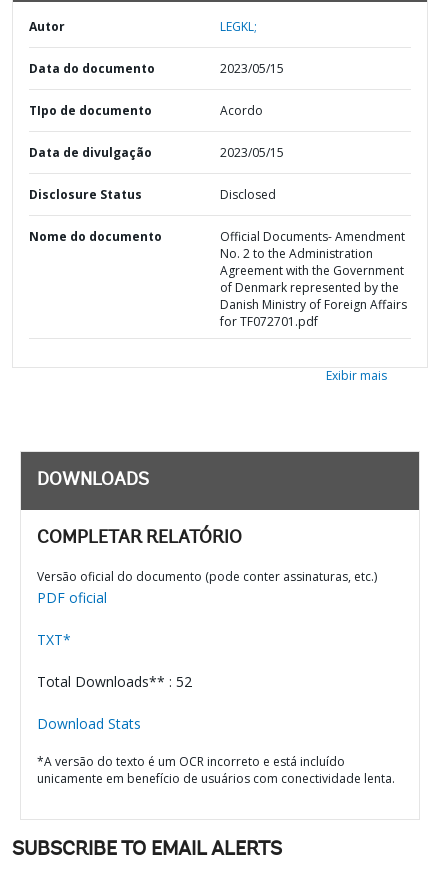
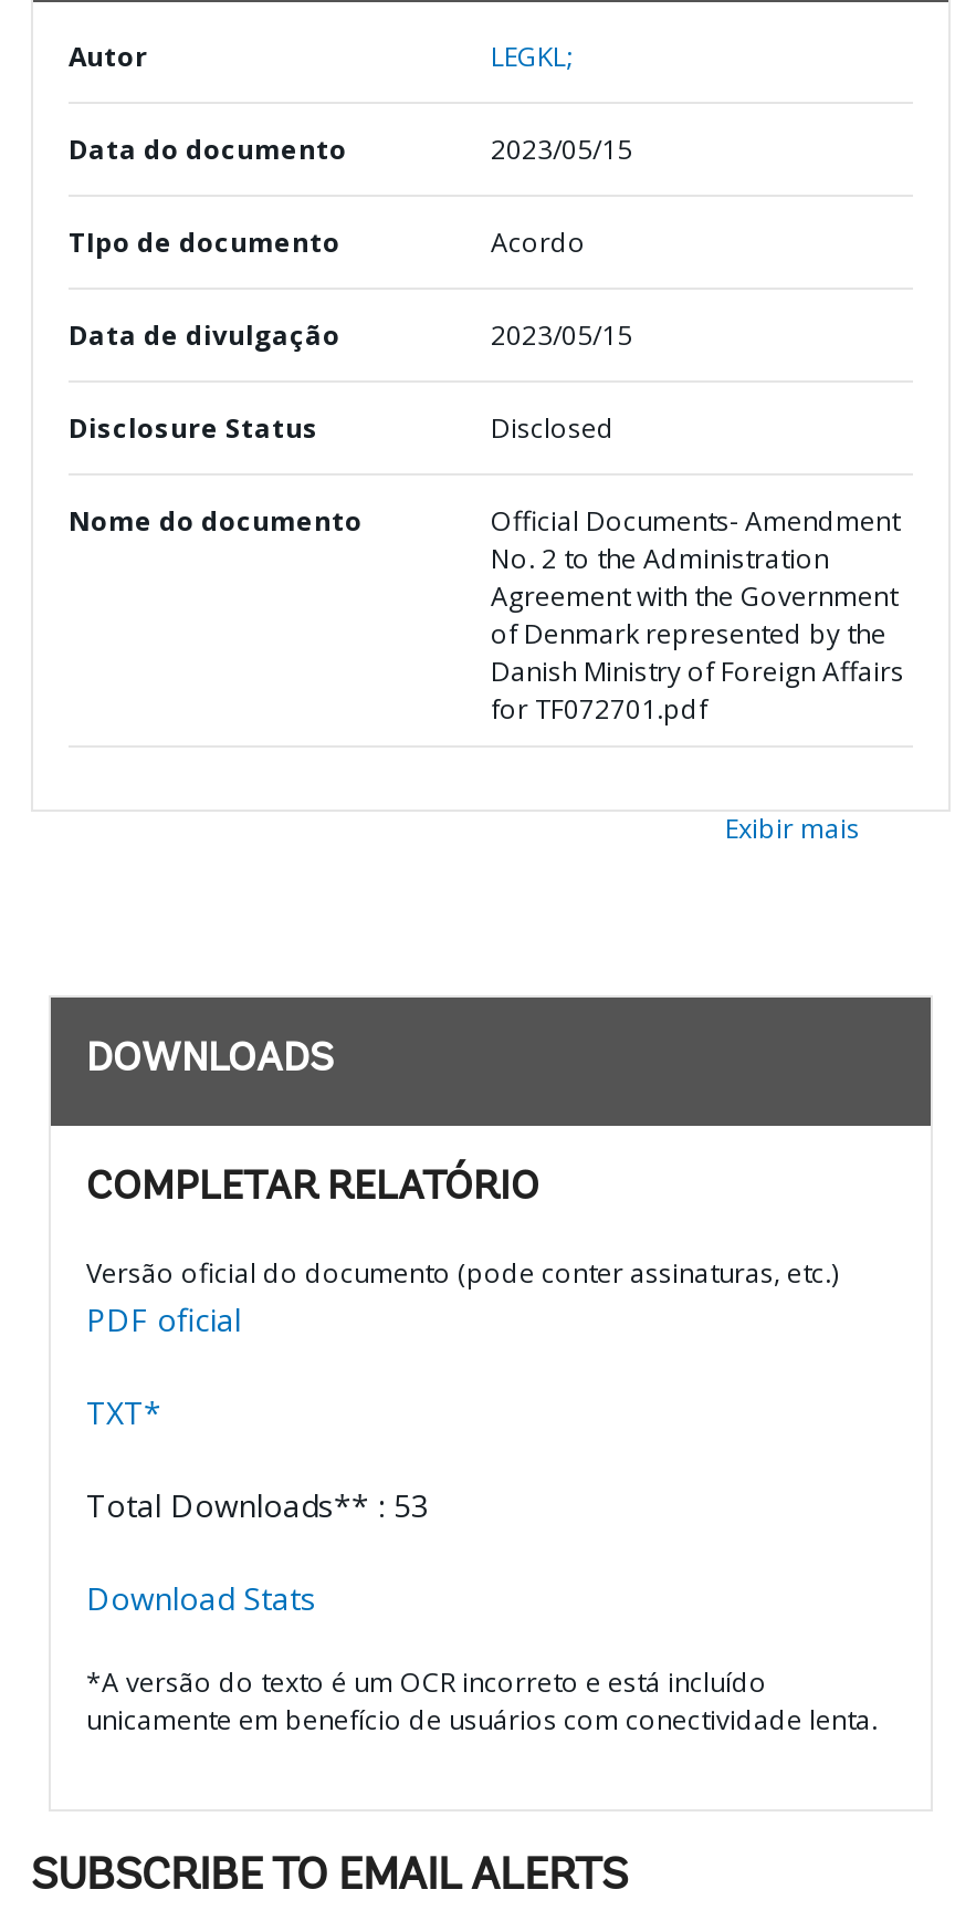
[37,672,192,691] Total Downloads** : 52 -> [86,1484,429,1526] Total Downloads** : 53

